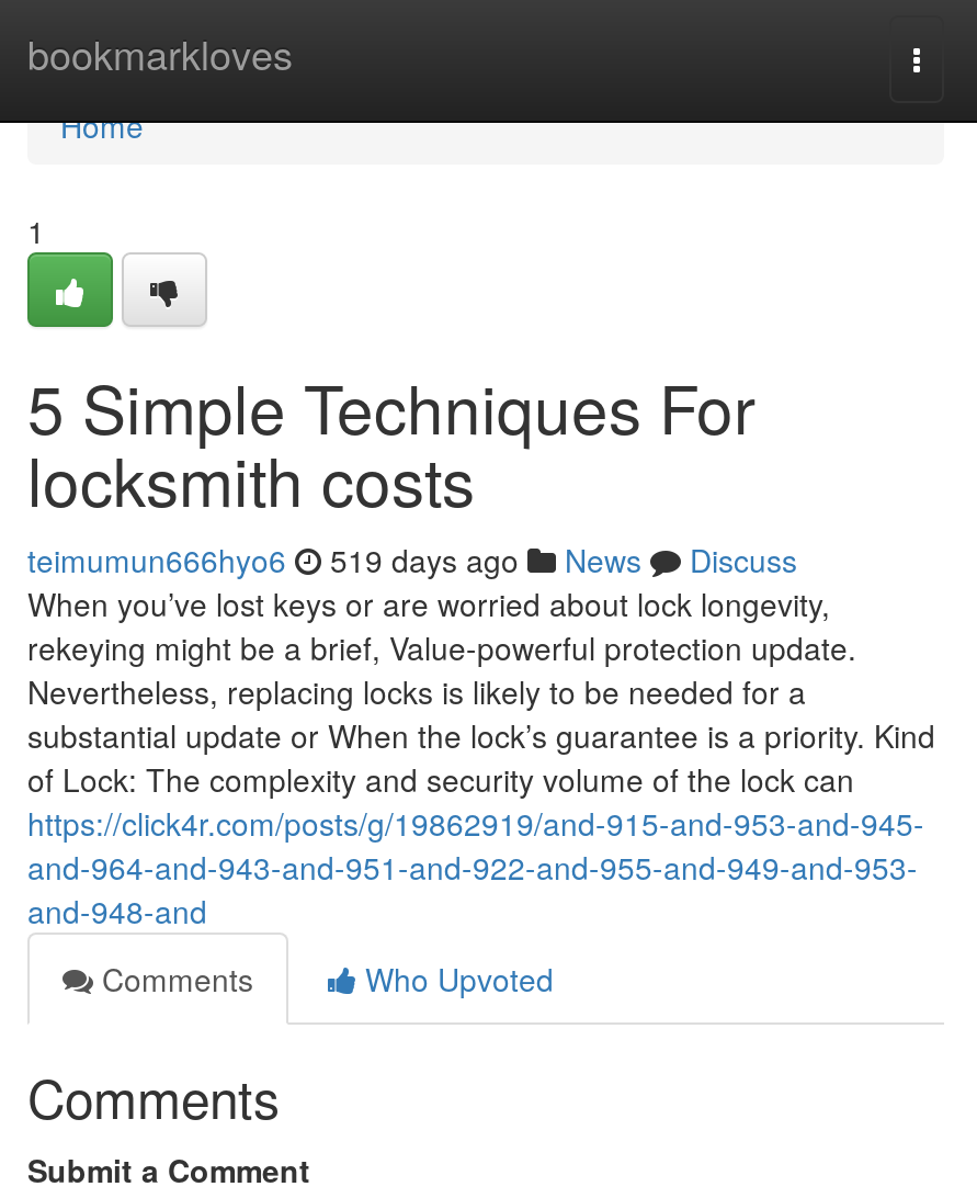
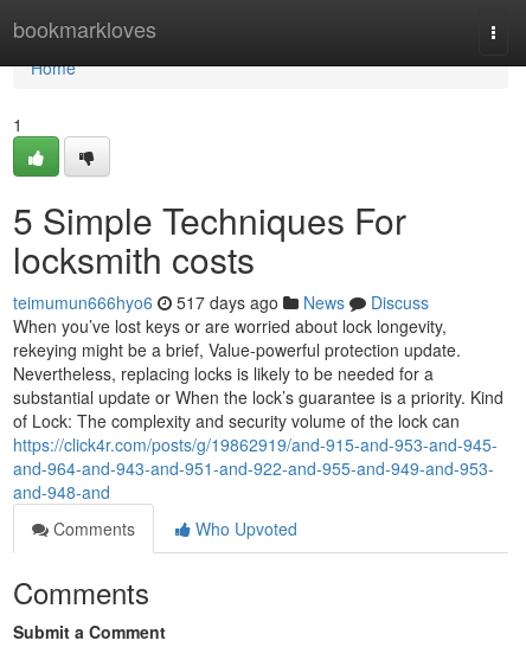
[27,538,797,581] teimumun666hyo6 519 days ago News Discuss -> [13,290,429,314] teimumun666hyo6 517 days ago News Discuss

